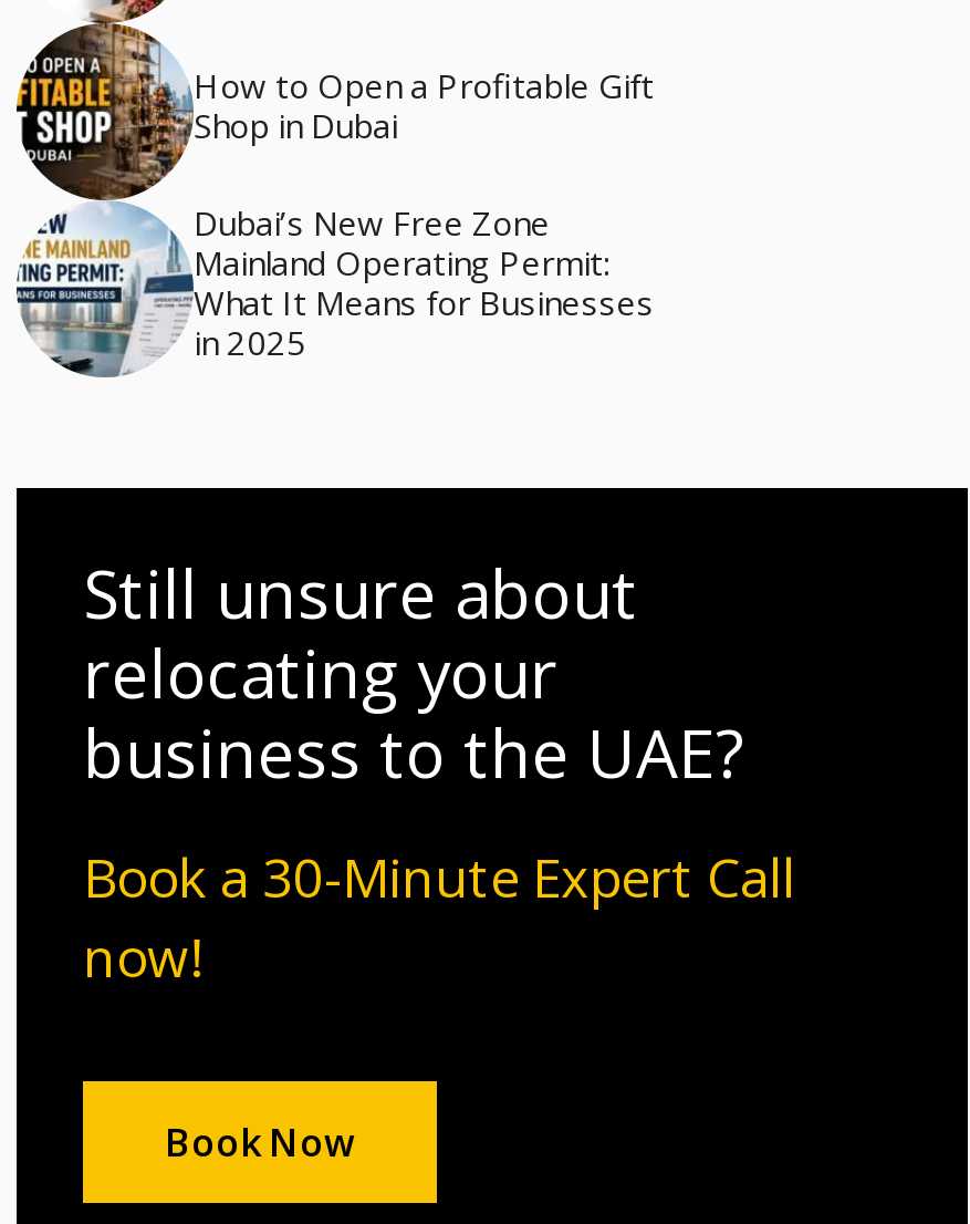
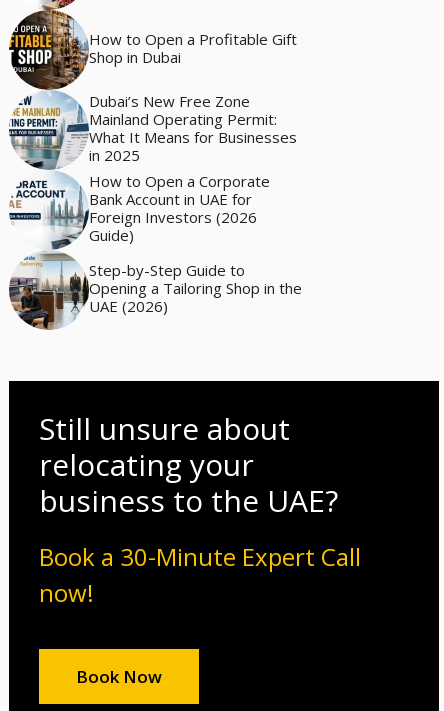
none -> [8,171,302,330] [image] | How to Open a Corporate | Bank Account in UAE for | Foreign Investors (2026 | Guide) | Step-by-Step Guide to | Opening a Tailoring Shop in the | UAE (2026)

